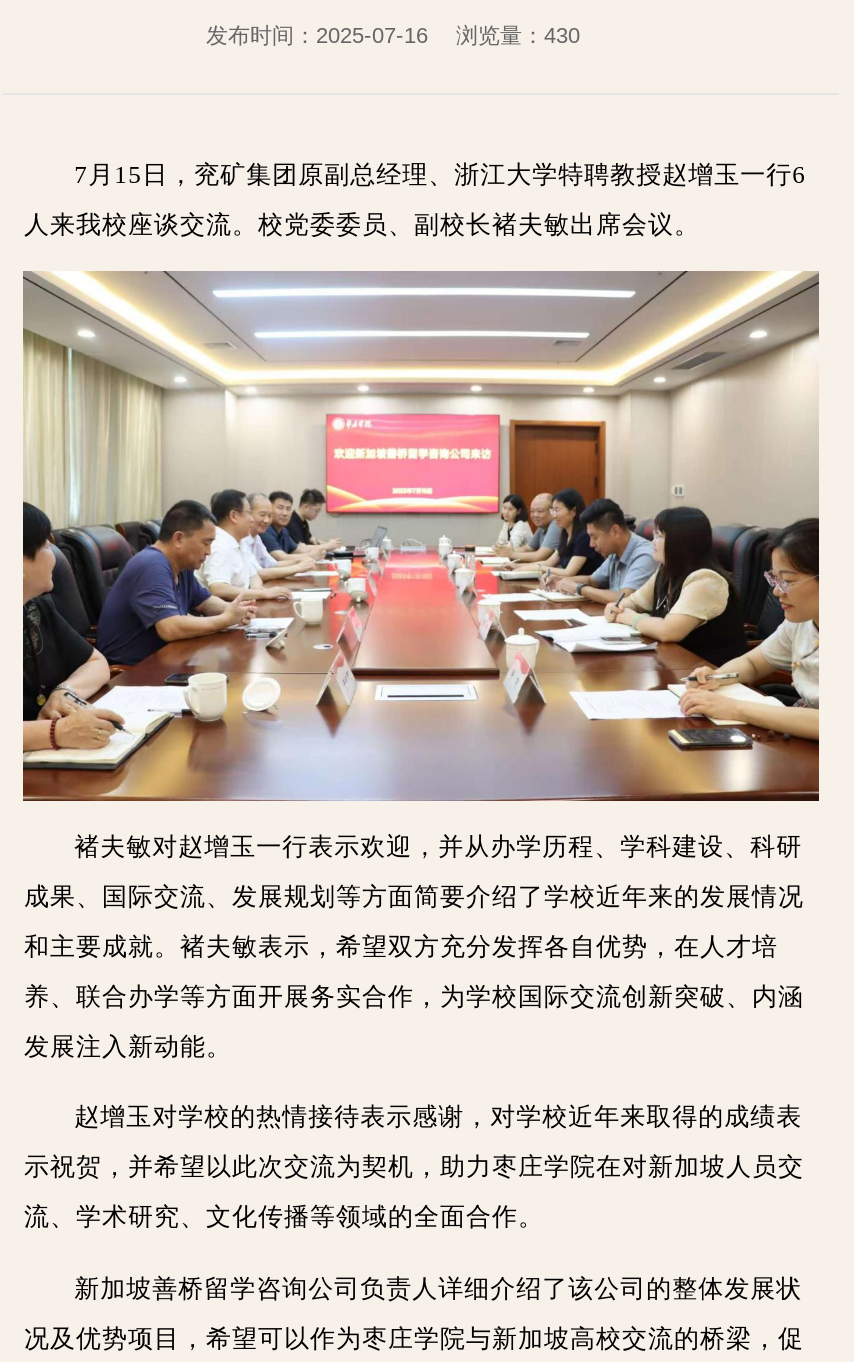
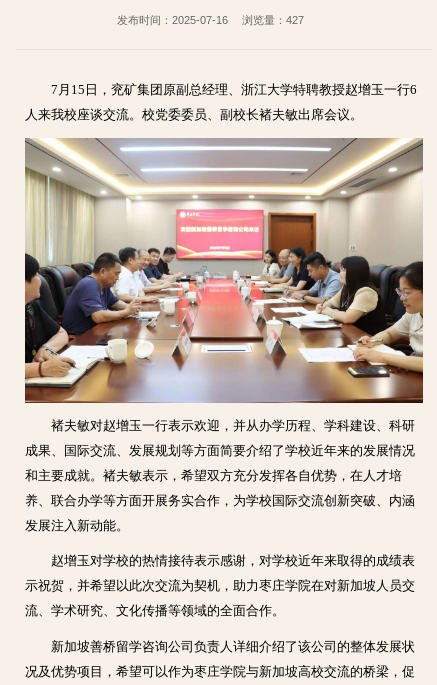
[206,24,580,48] 发布时间：2025-07-16 浏览量：430 -> [116,14,303,26] 发布时间：2025-07-16 浏览量：427

